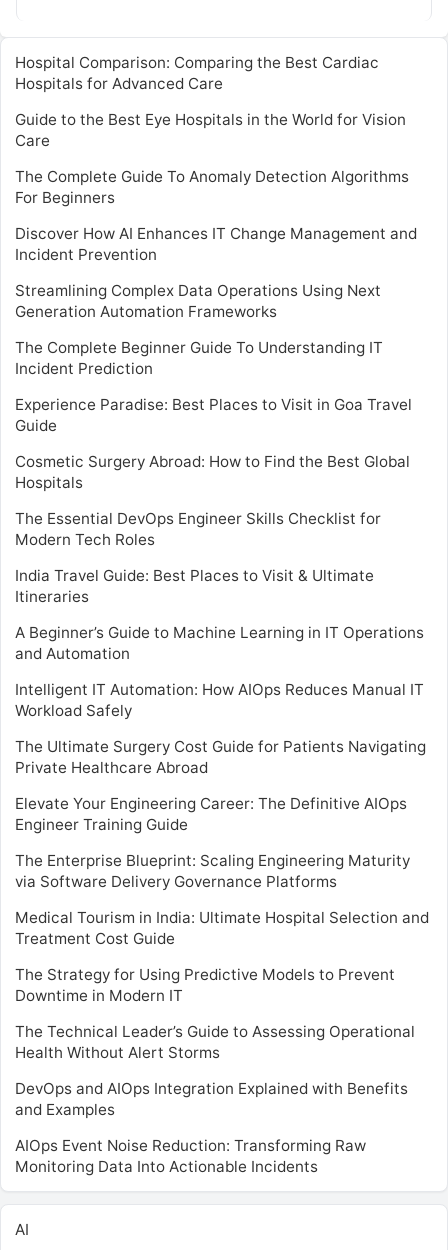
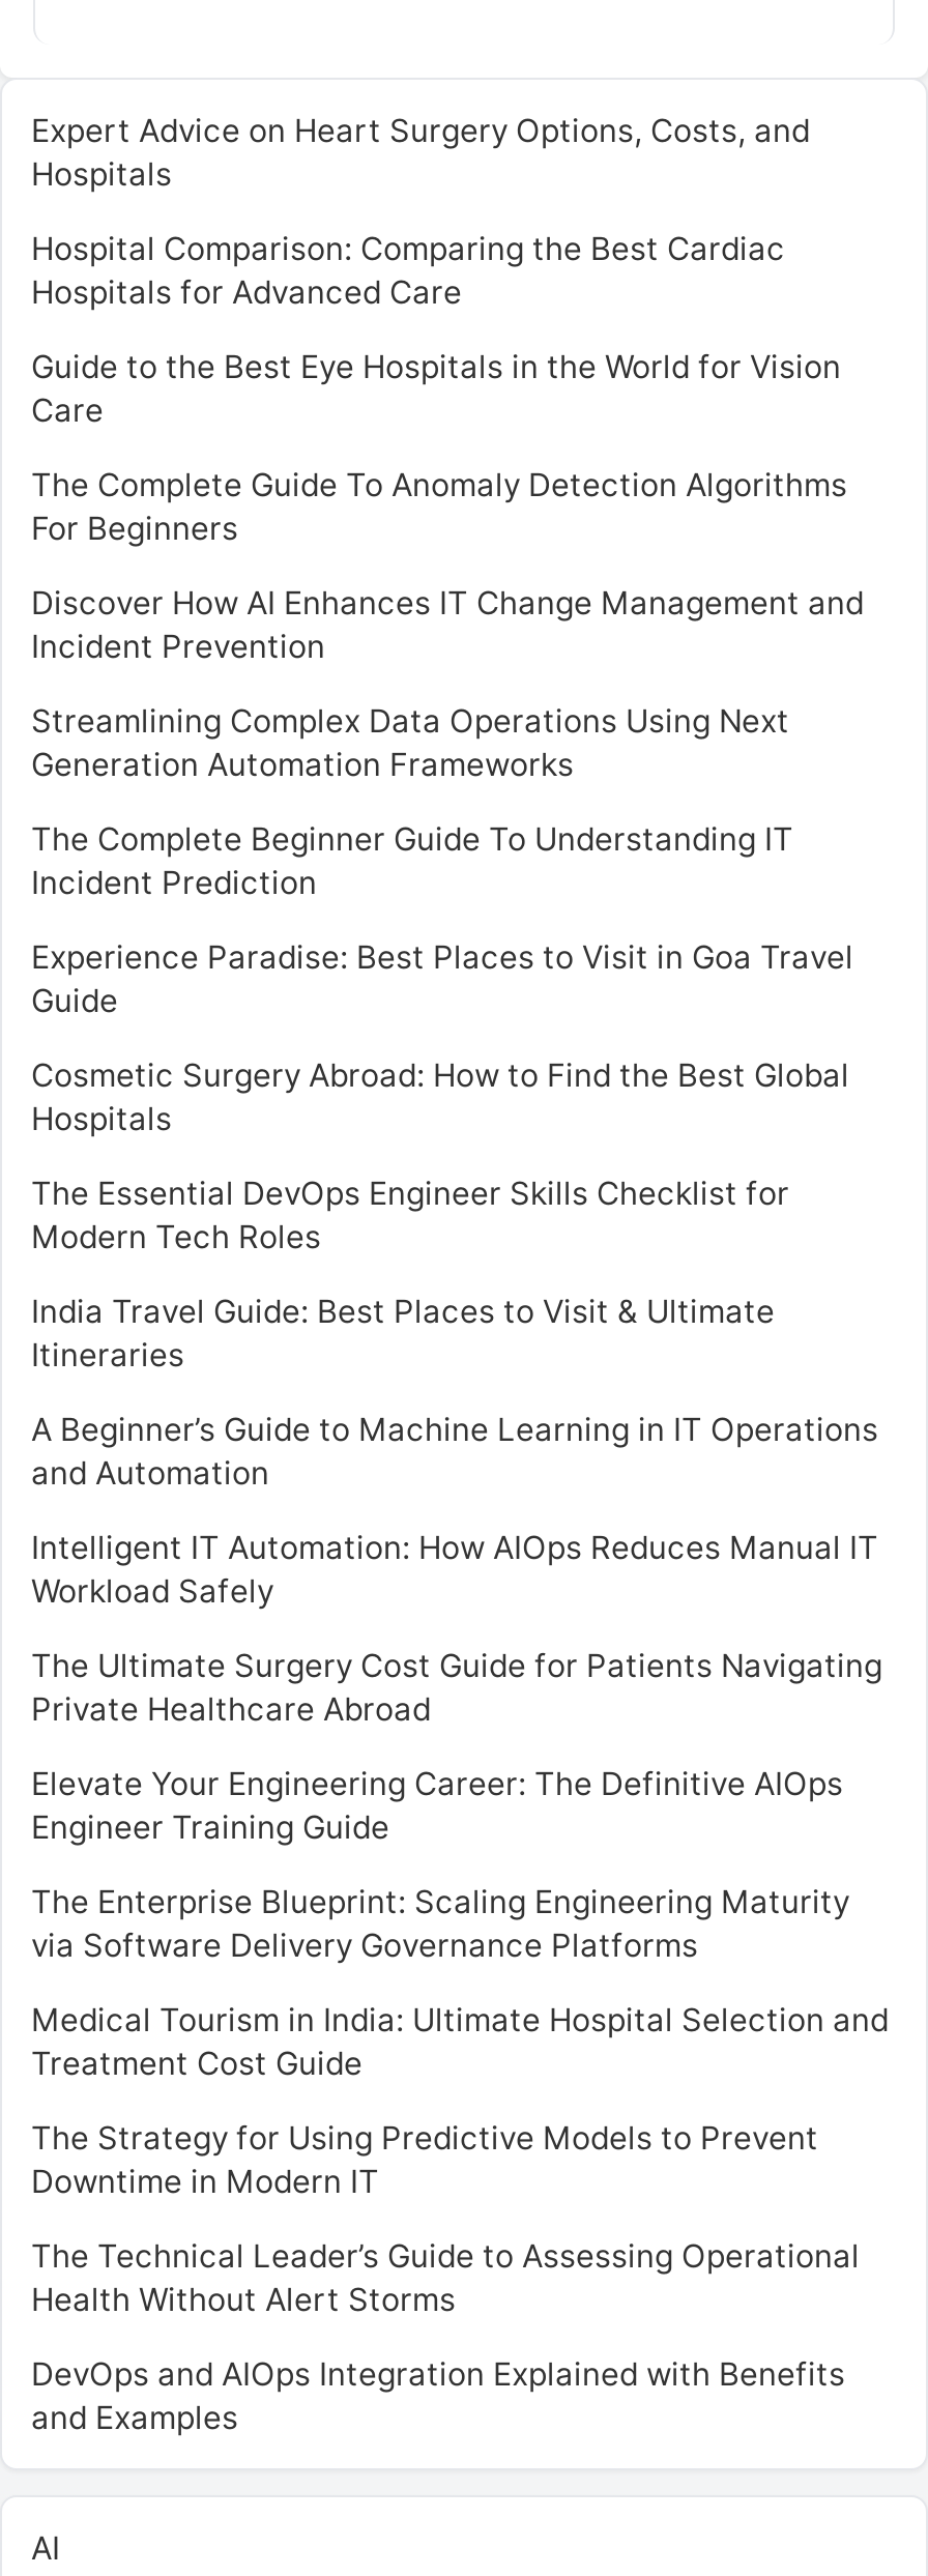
none -> [31,110,810,193] Expert Advice on Heart Surgery Options, Costs, and | Hospitals
moved [15,53,429,1119] -> [31,228,889,2437]: Hospital Comparison: Comparing the Best Cardiac | Hospitals for Advanced Care | Guide to the Best Eye Hospitals in the World for Vision | ... | DevOps and AIOps Integration Explained with Benefits | and Examples
[15,1136,366,1176] AIOps Event Noise Reduction: Transforming Raw | Monitoring Data Into Actionable Incidents -> none

